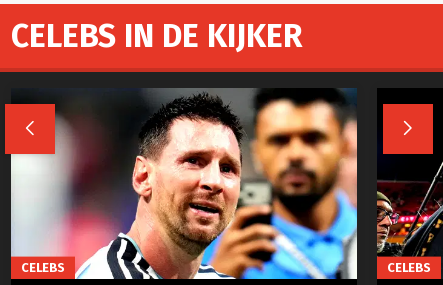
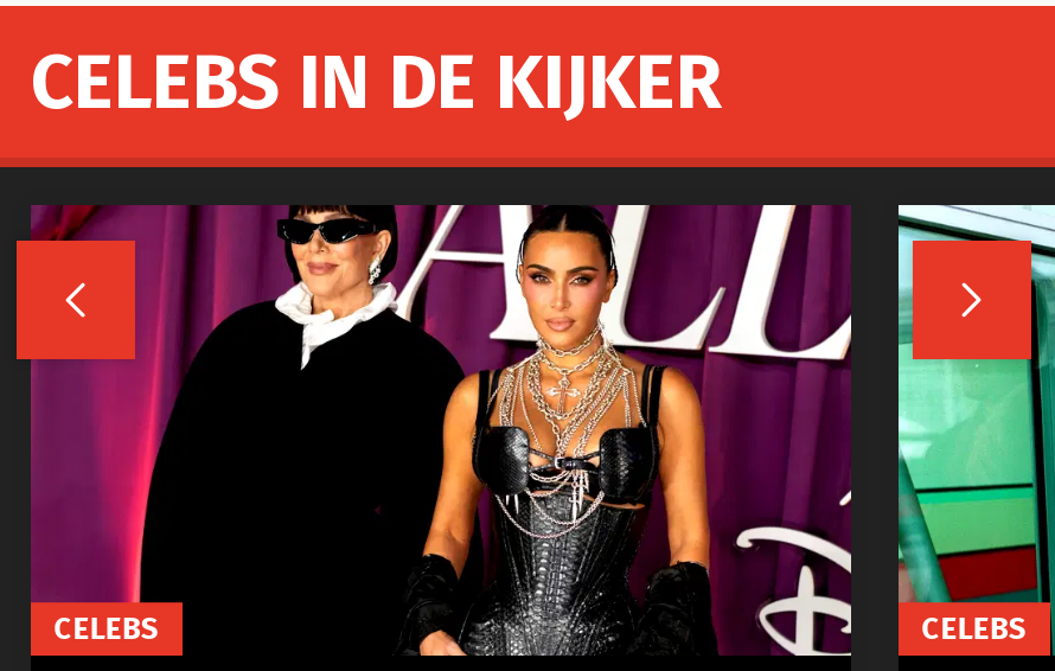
[10,87,358,280] [image] -> [31,203,851,658] [image]
[376,87,440,273] [image] -> [896,203,1048,656] [image]

